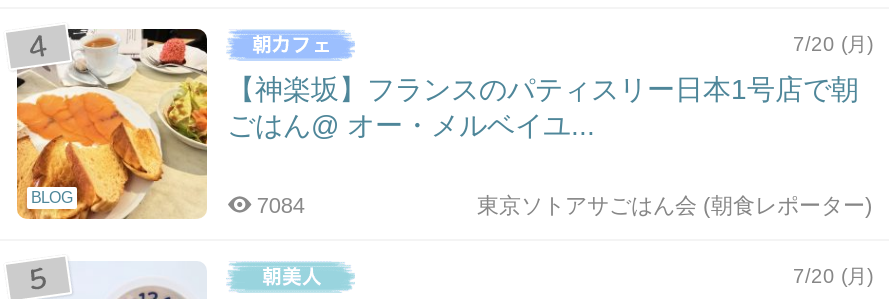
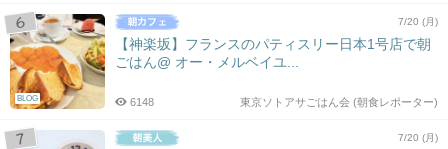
[257,192,305,216] 7084 -> [130,95,154,107] 6148

